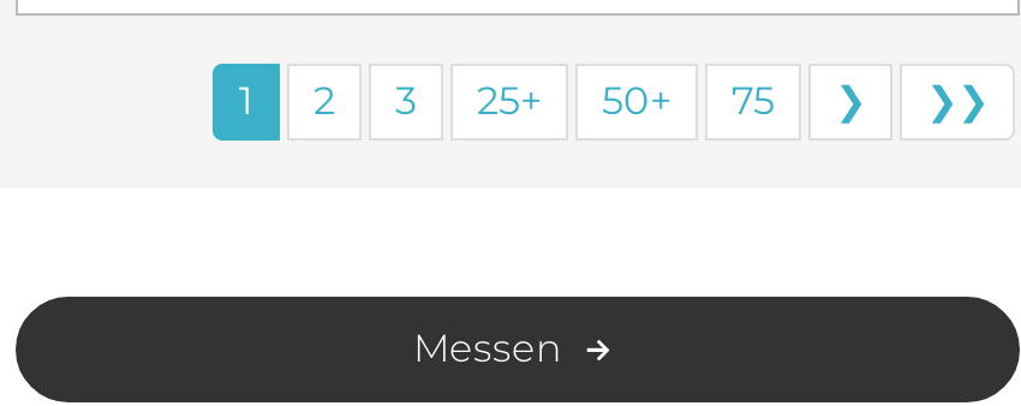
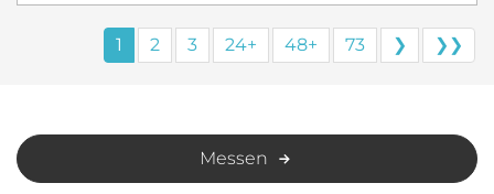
[477,78,542,123] 25+ -> [225,35,257,55] 24+
[602,78,671,123] 50+ -> [284,35,318,55] 48+
[732,78,775,123] 75 -> [345,35,365,55] 73

